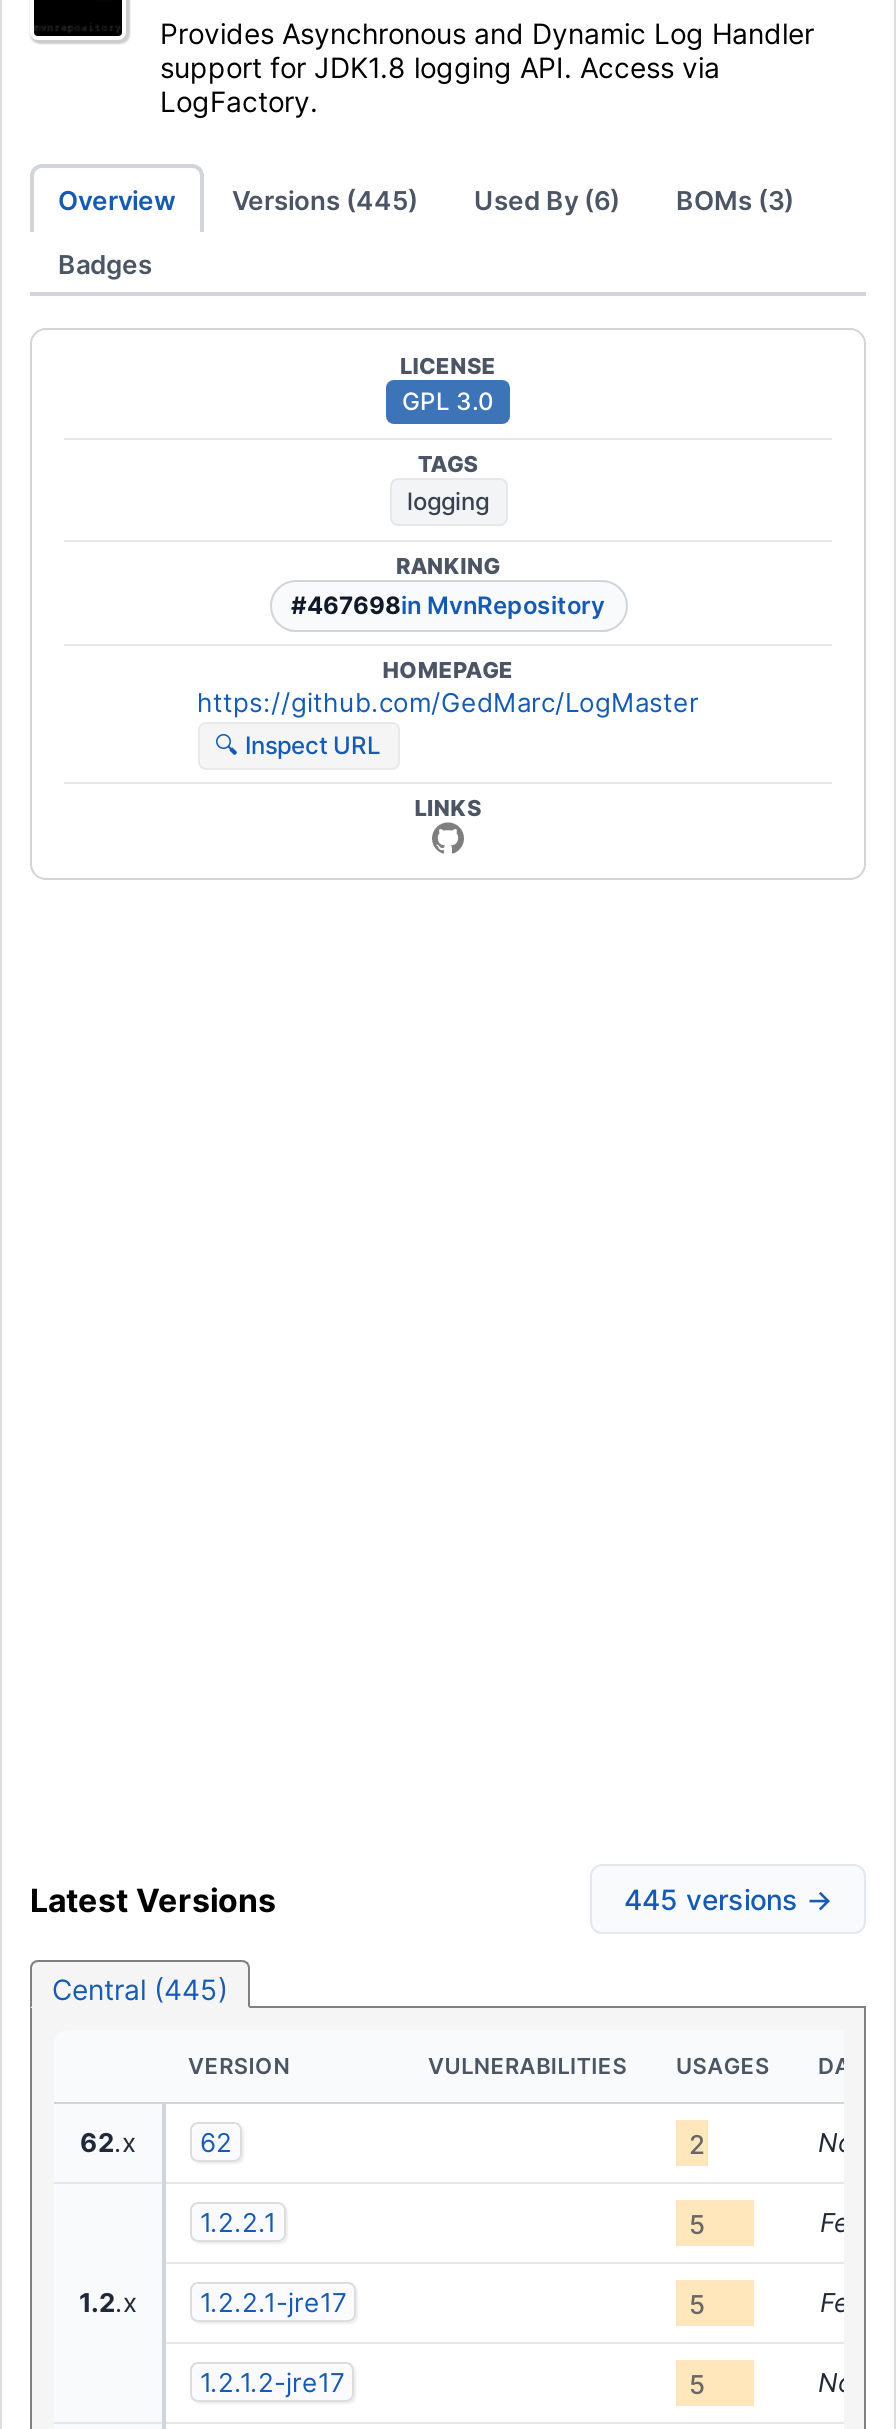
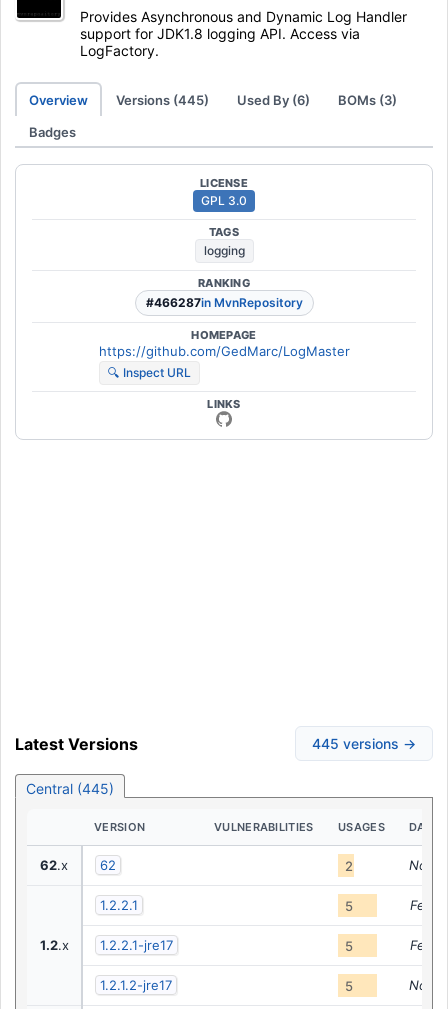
[291,590,605,620] #467698in MvnRepository -> [145,295,302,310] #466287in MvnRepository

